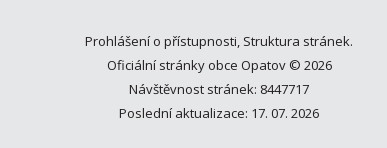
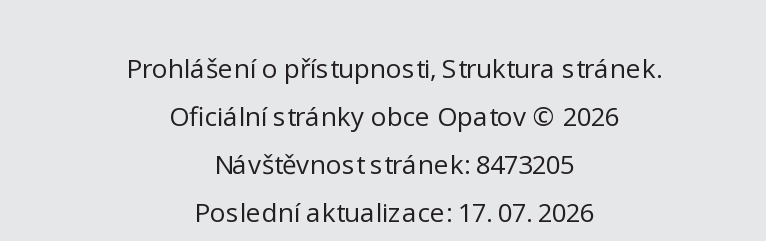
[129,80,309,98] Návštěvnost stránek: 8447717 -> [214,145,574,181] Návštěvnost stránek: 8473205

